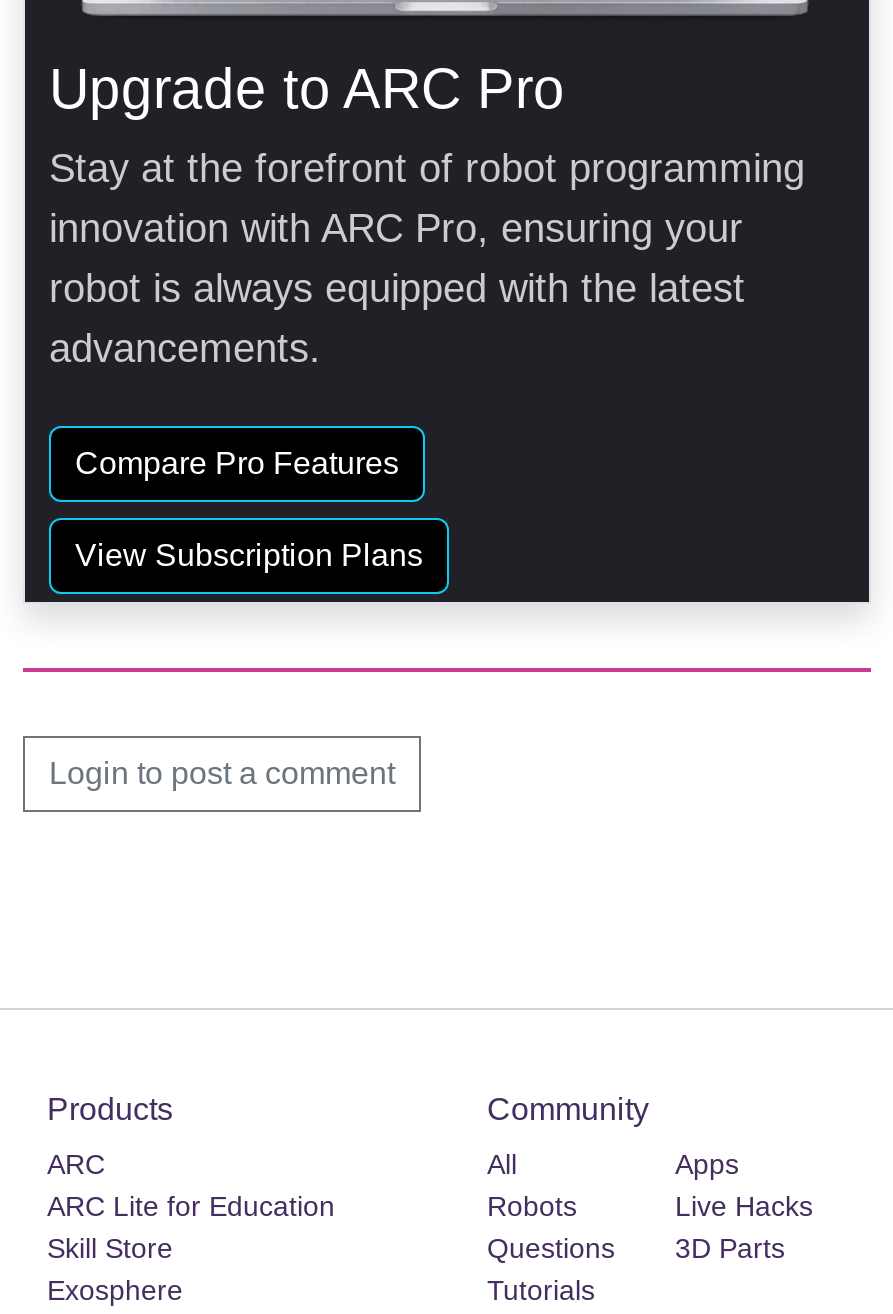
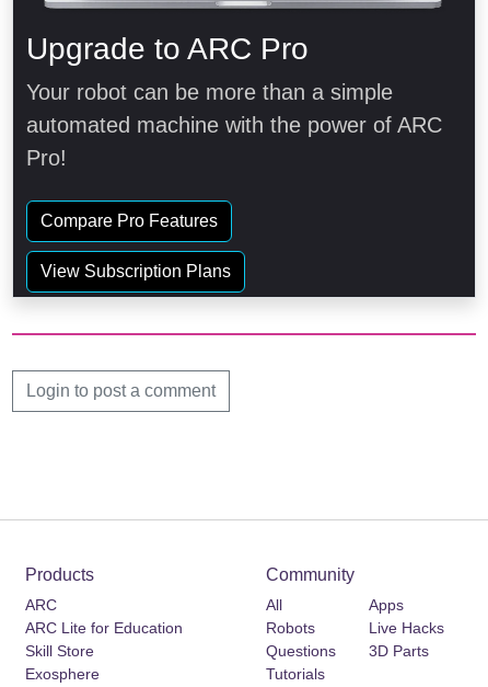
[49,147,805,371] Stay at the forefront of robot programming | innovation with ARC Pro, ensuring your | robot is always equipped with the latest | advancements. -> [26,80,442,170] Your robot can be more than a simple | automated machine with the power of ARC | Pro!

